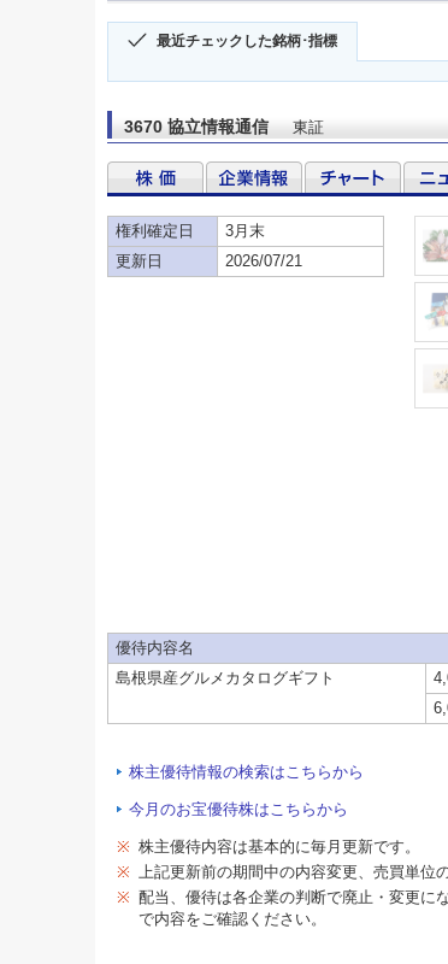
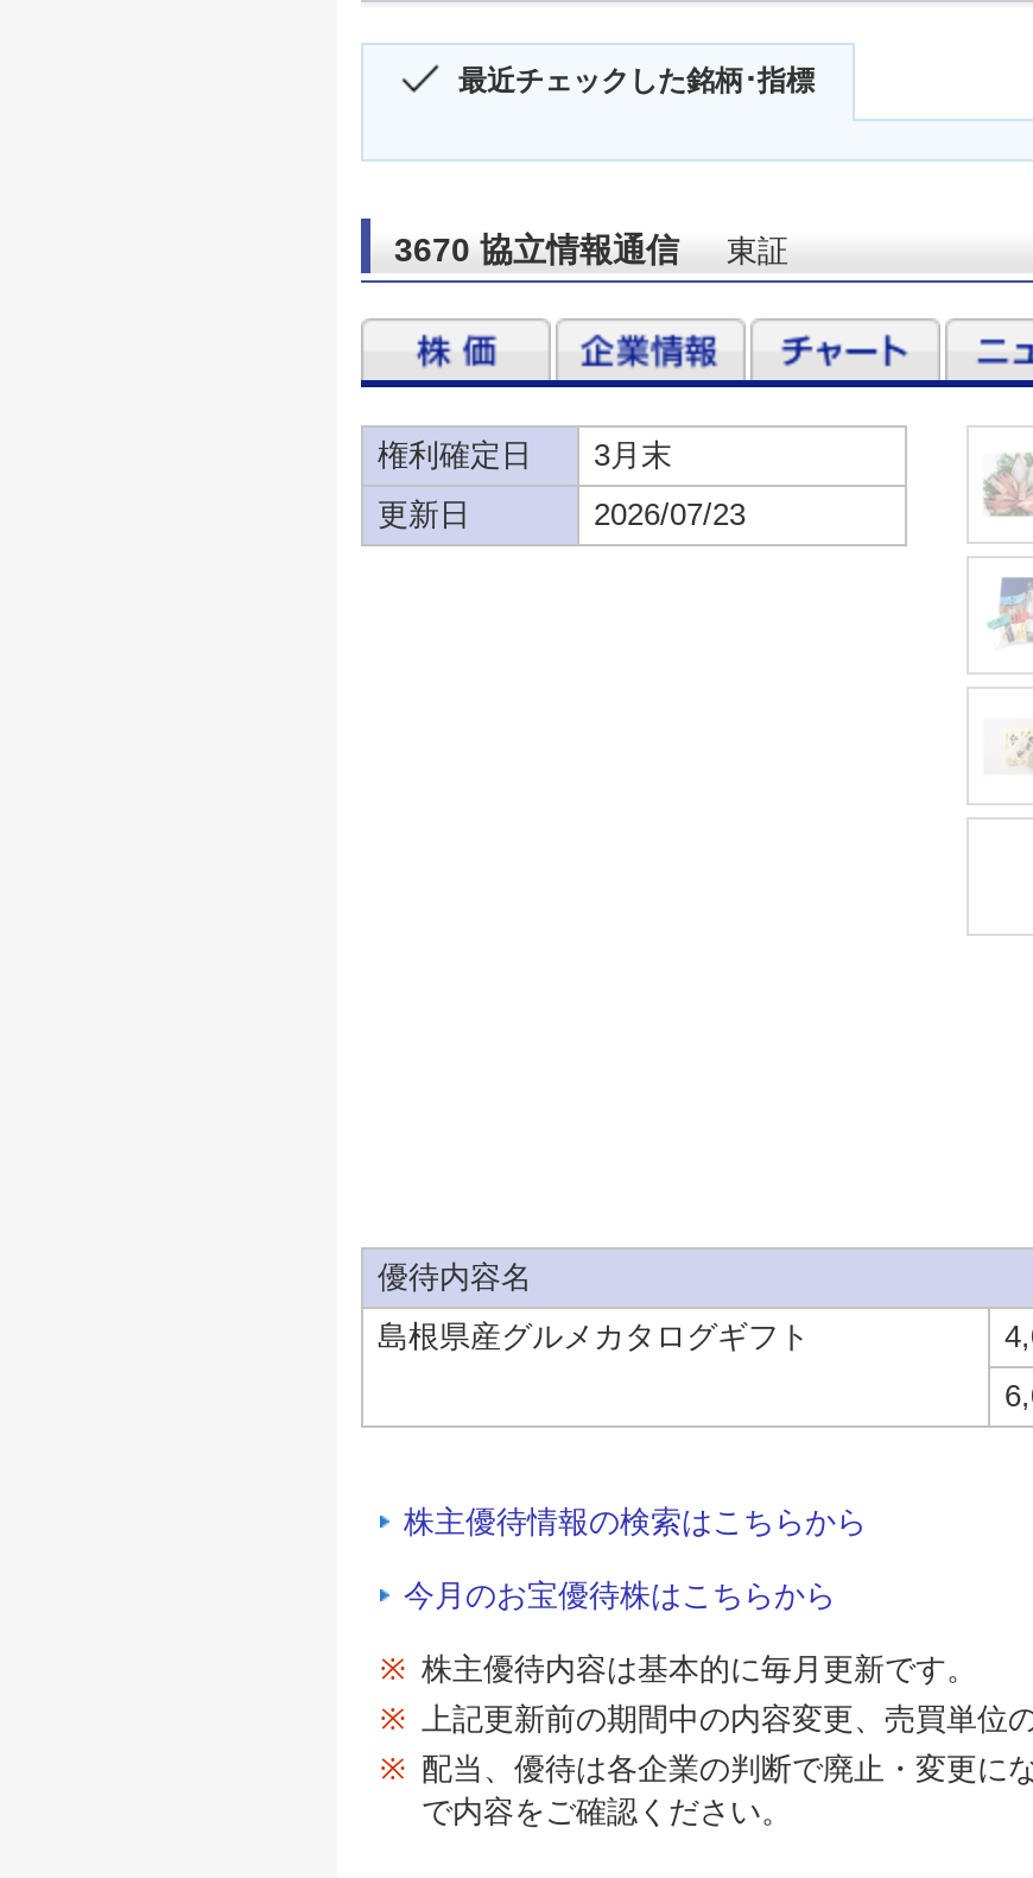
[225,252,302,270] 2026/07/21 -> [594,496,746,532] 2026/07/23

